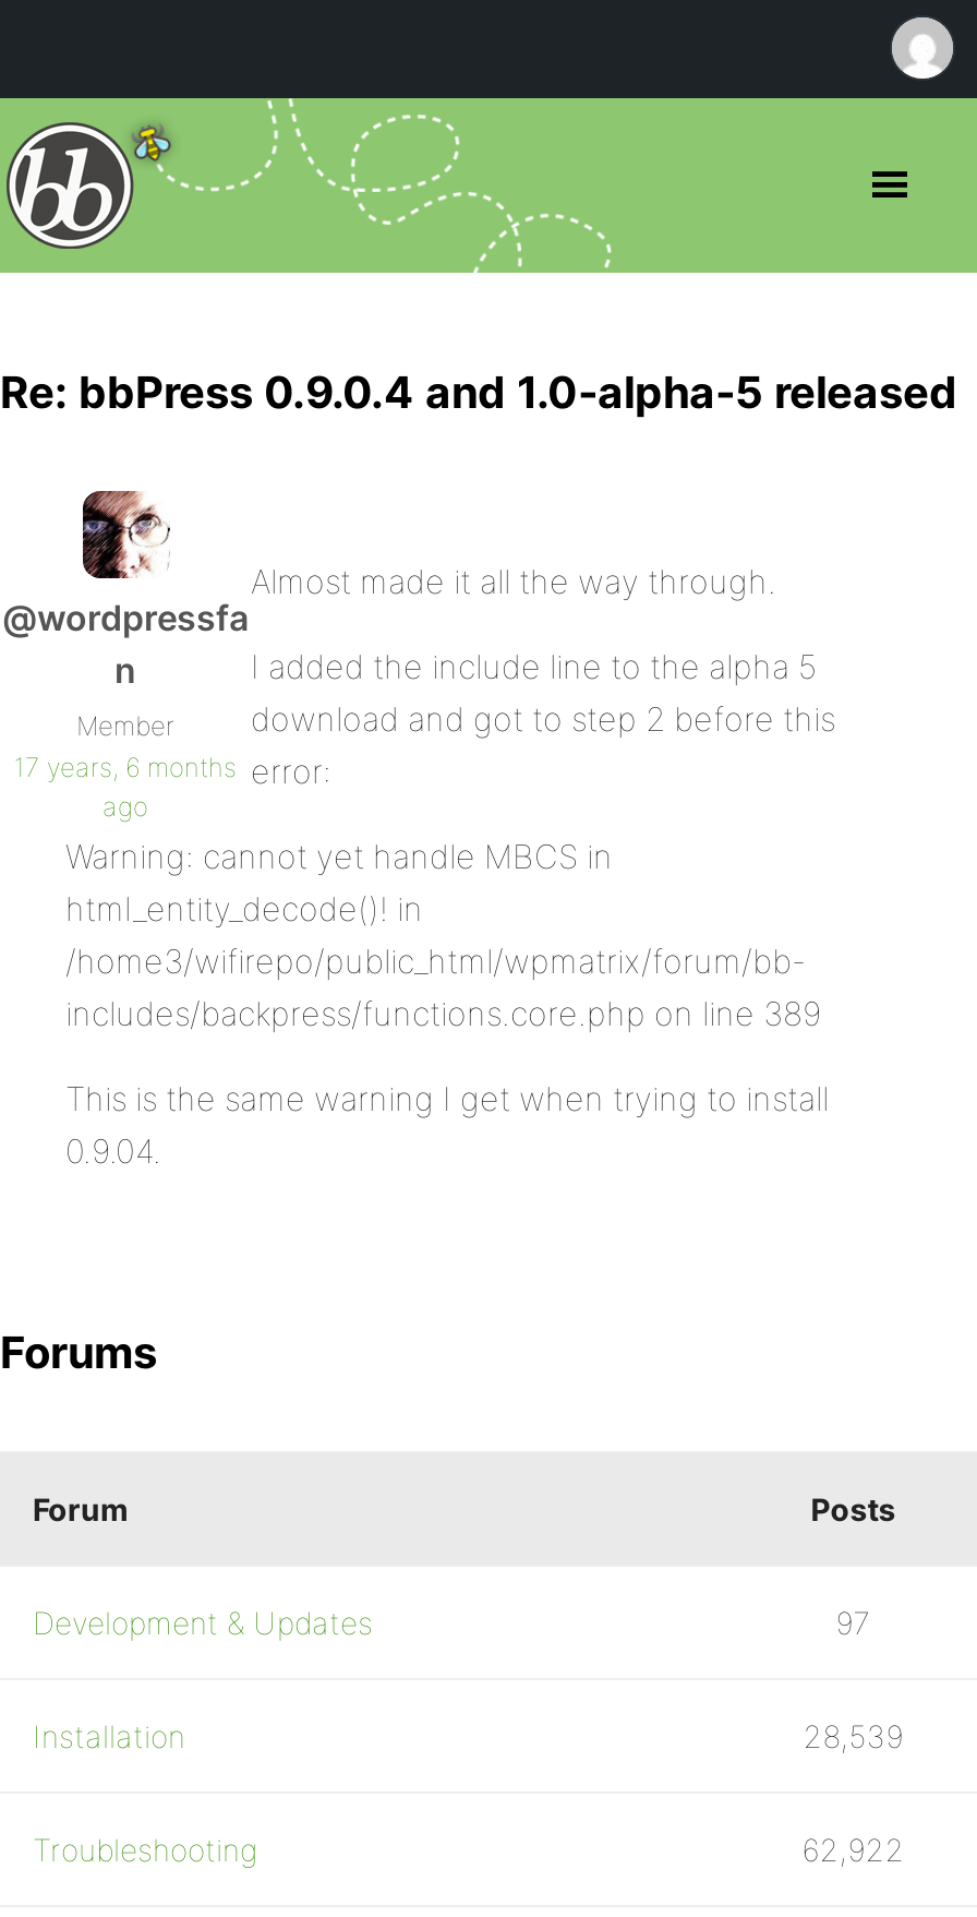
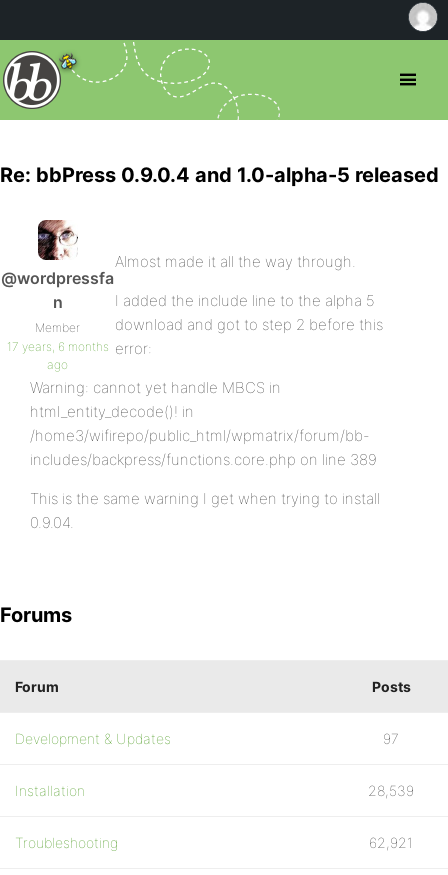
[802,1831,904,1868] 62,922 -> [369,834,413,851] 62,921

